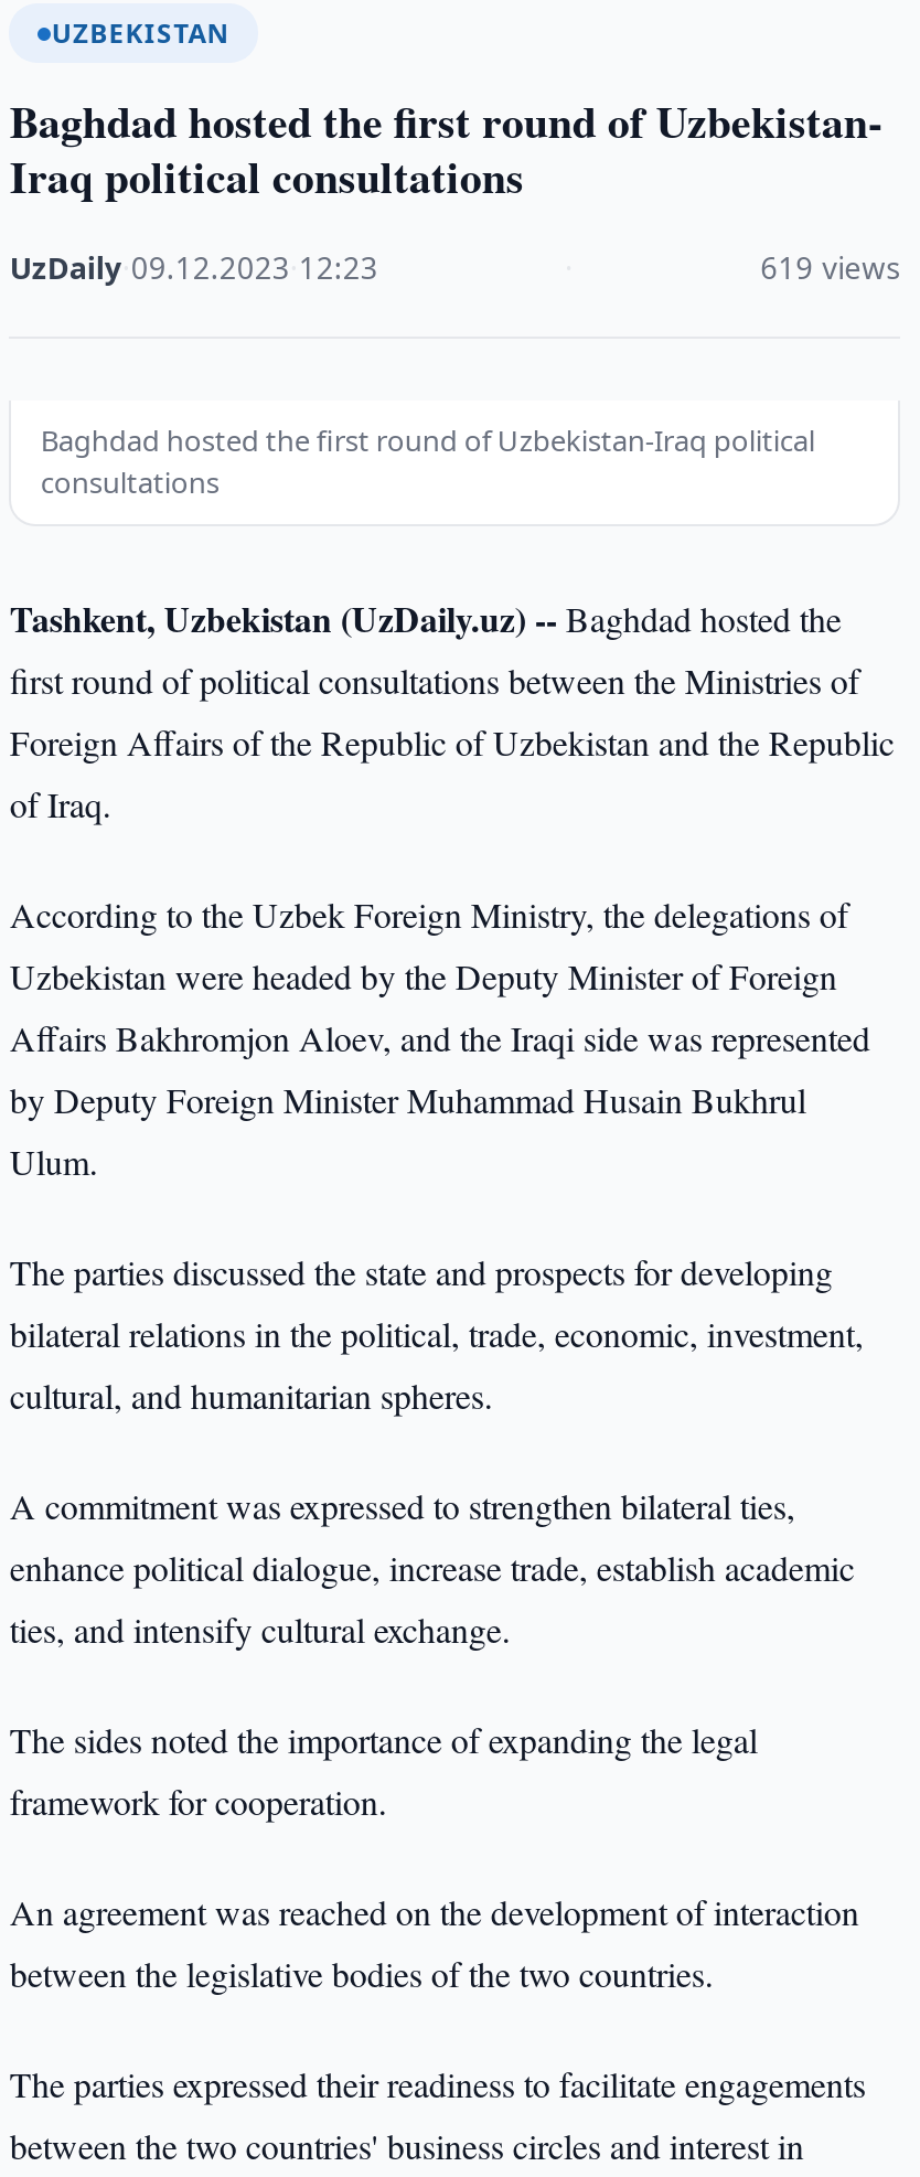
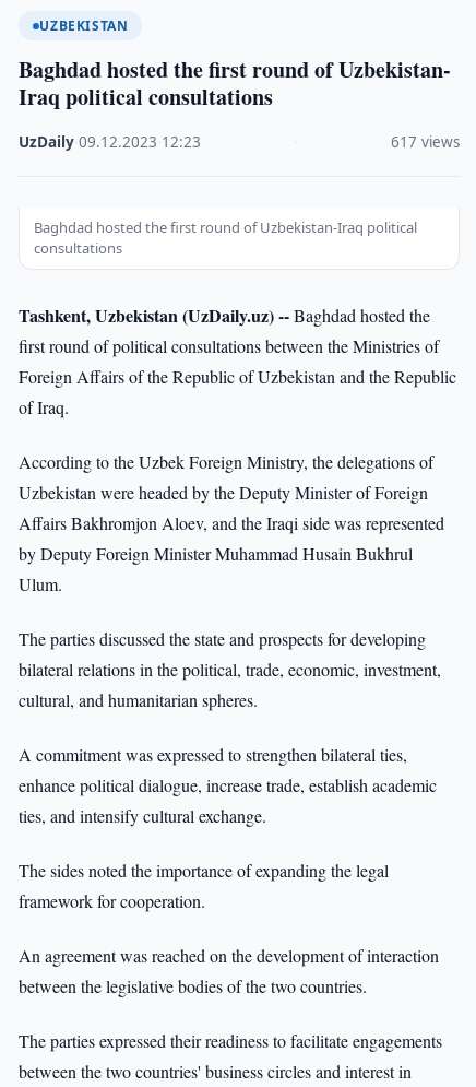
[760,248,899,288] 619 views -> [390,132,459,152] 617 views

